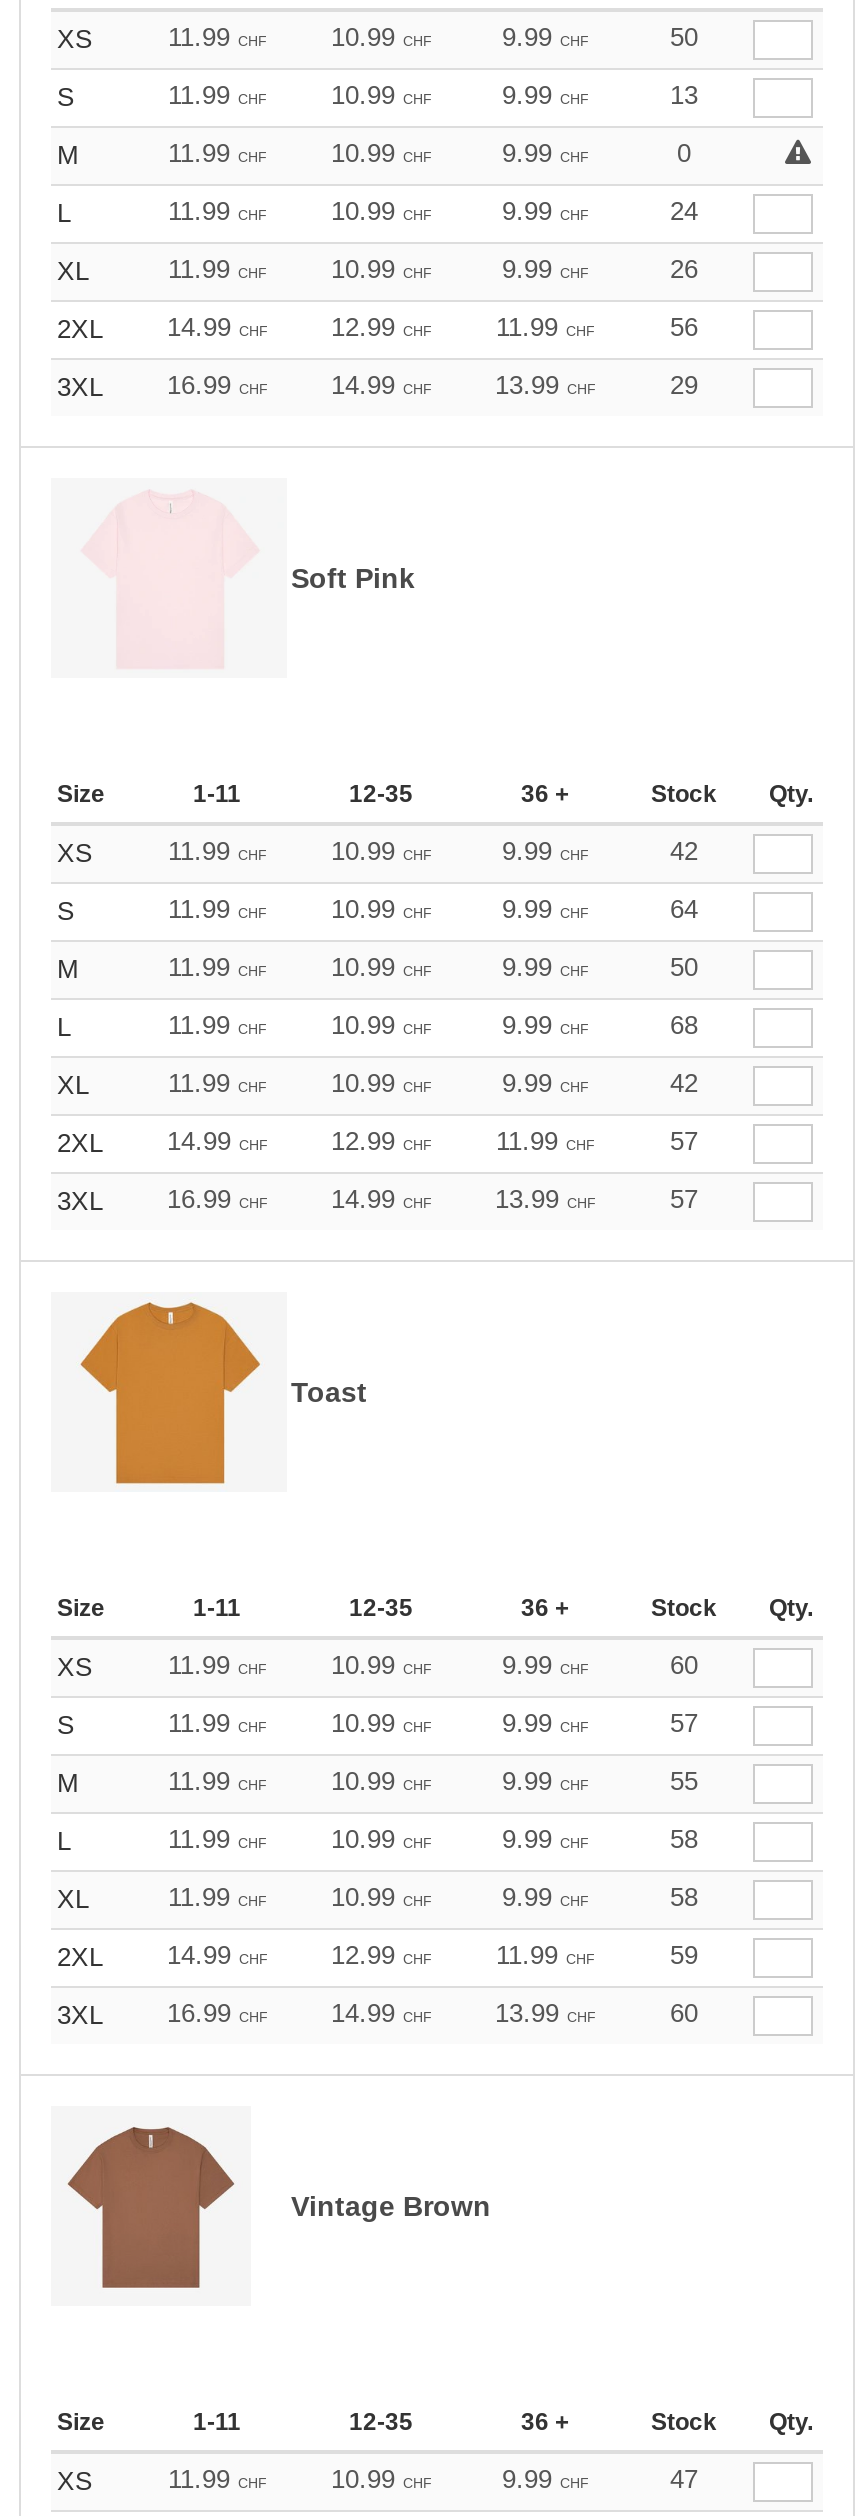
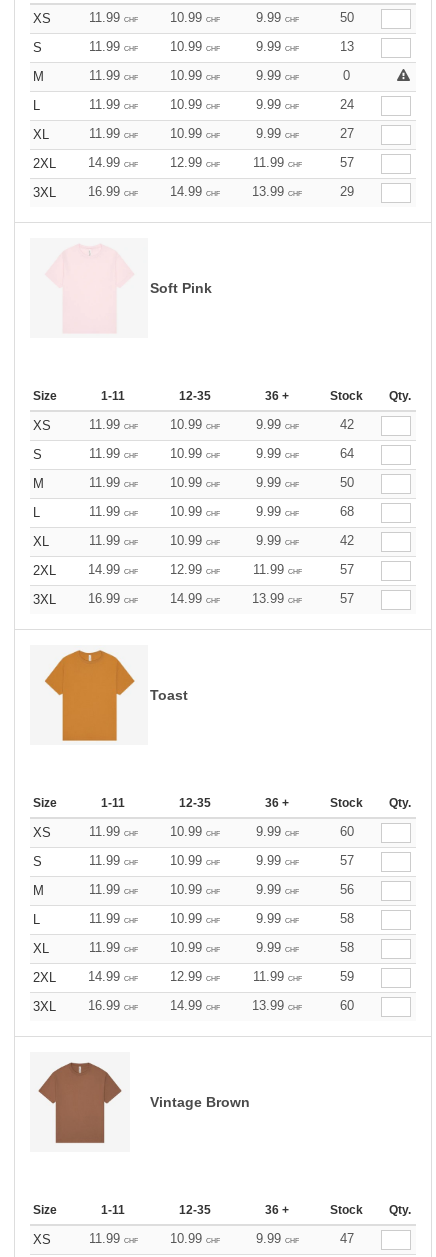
[670,255,698,285] 26 -> [339,126,353,141] 27
[670,313,698,343] 56 -> [339,155,353,170] 57
[670,1767,698,1797] 55 -> [339,882,353,897] 56

